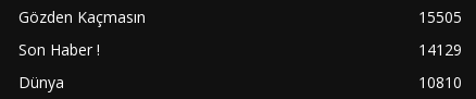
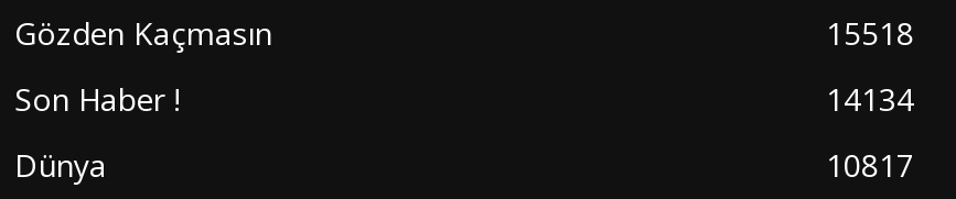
[418,7,462,27] 15505 -> [826,12,914,54] 15518
[418,39,462,60] 14129 -> [826,78,914,120] 14134
[418,72,462,93] 10810 -> [826,144,914,186] 10817

